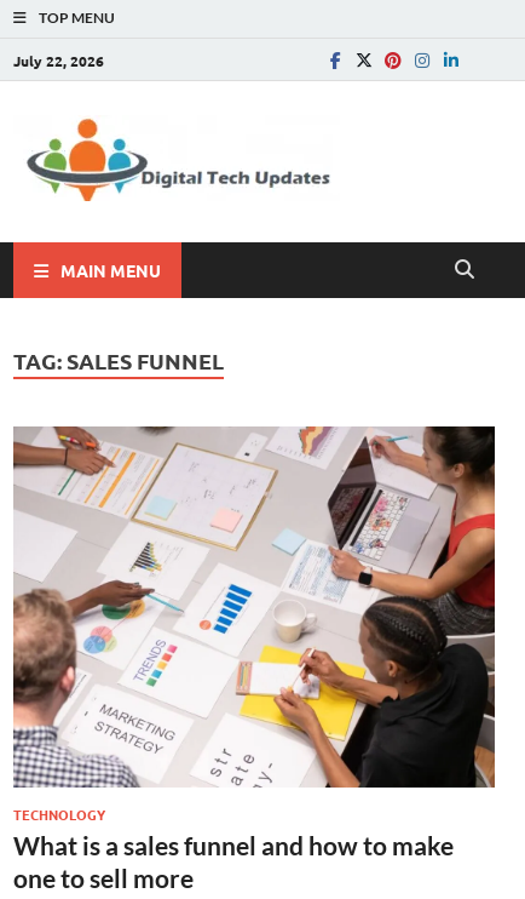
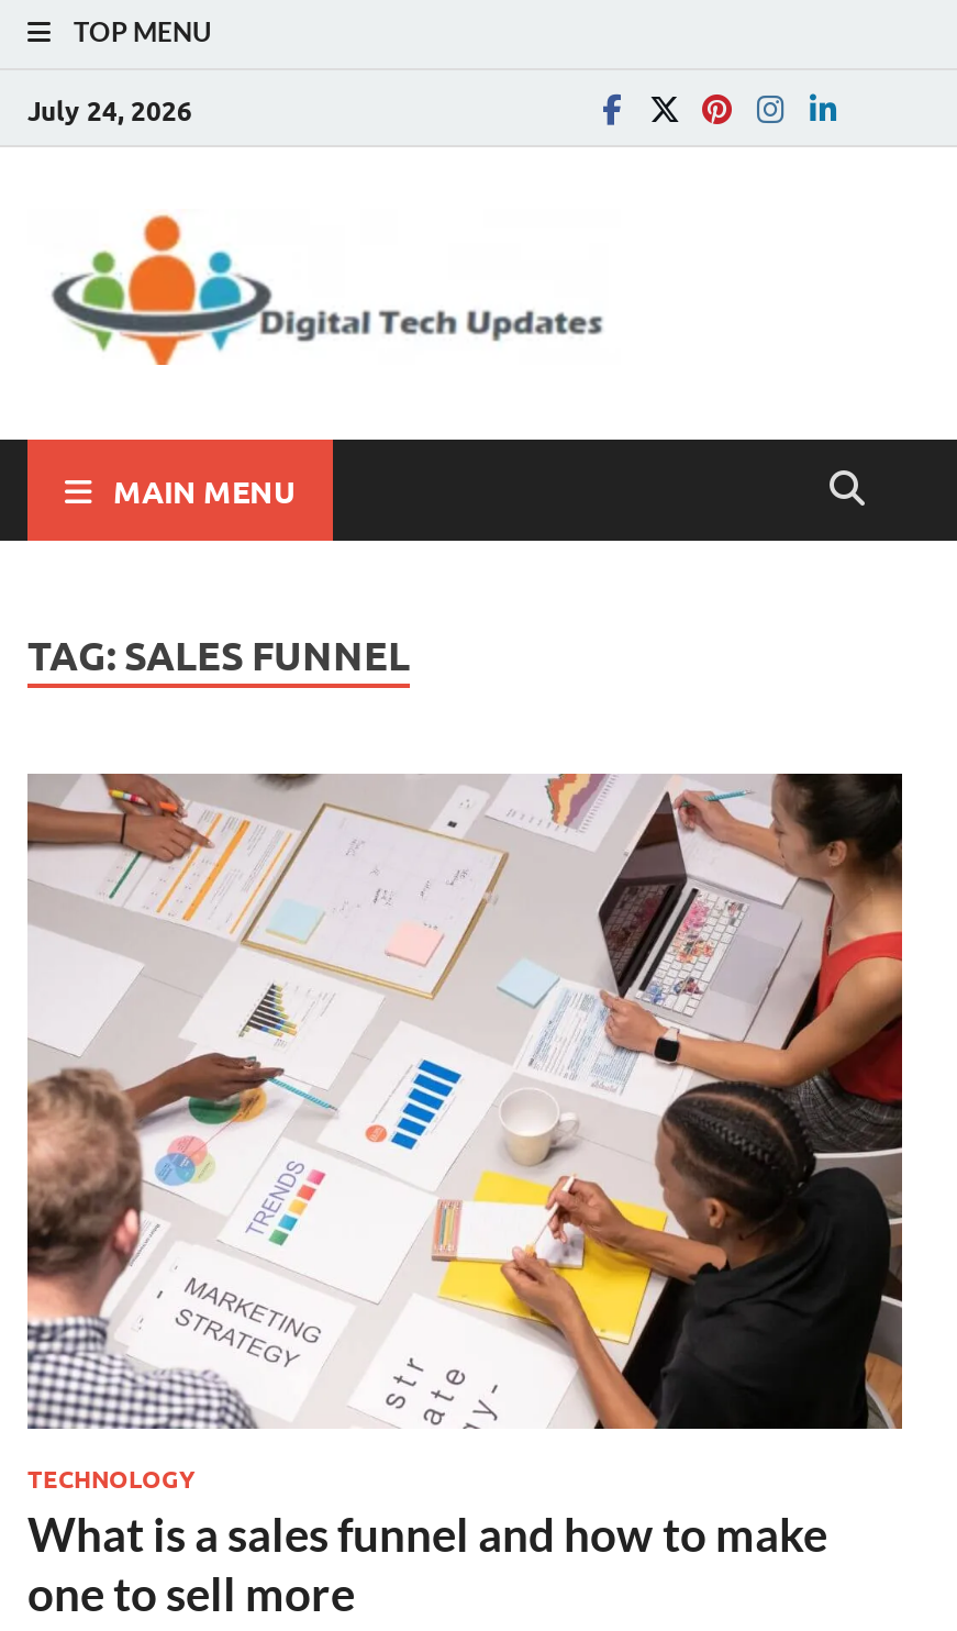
[13,50,104,70] July 22, 2026 -> [27,91,192,126] July 24, 2026

